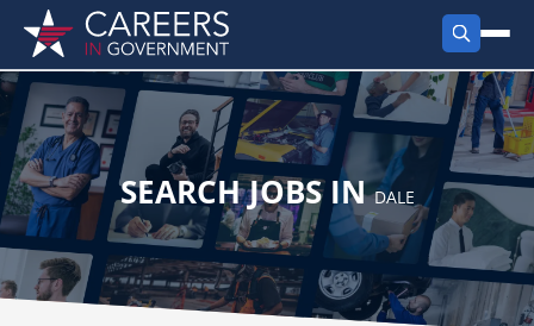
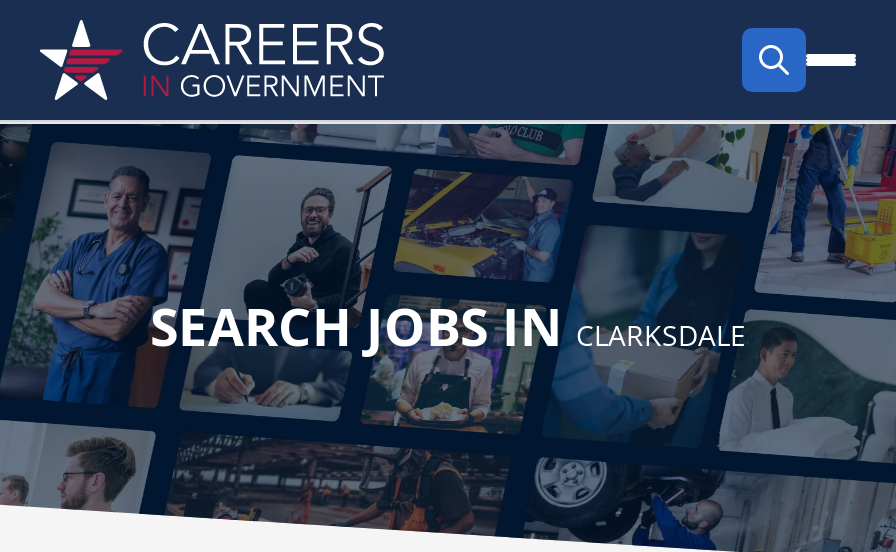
[120,170,414,213] SEARCH JOBS IN DALE -> [150,290,746,362] SEARCH JOBS IN CLARKSDALE

